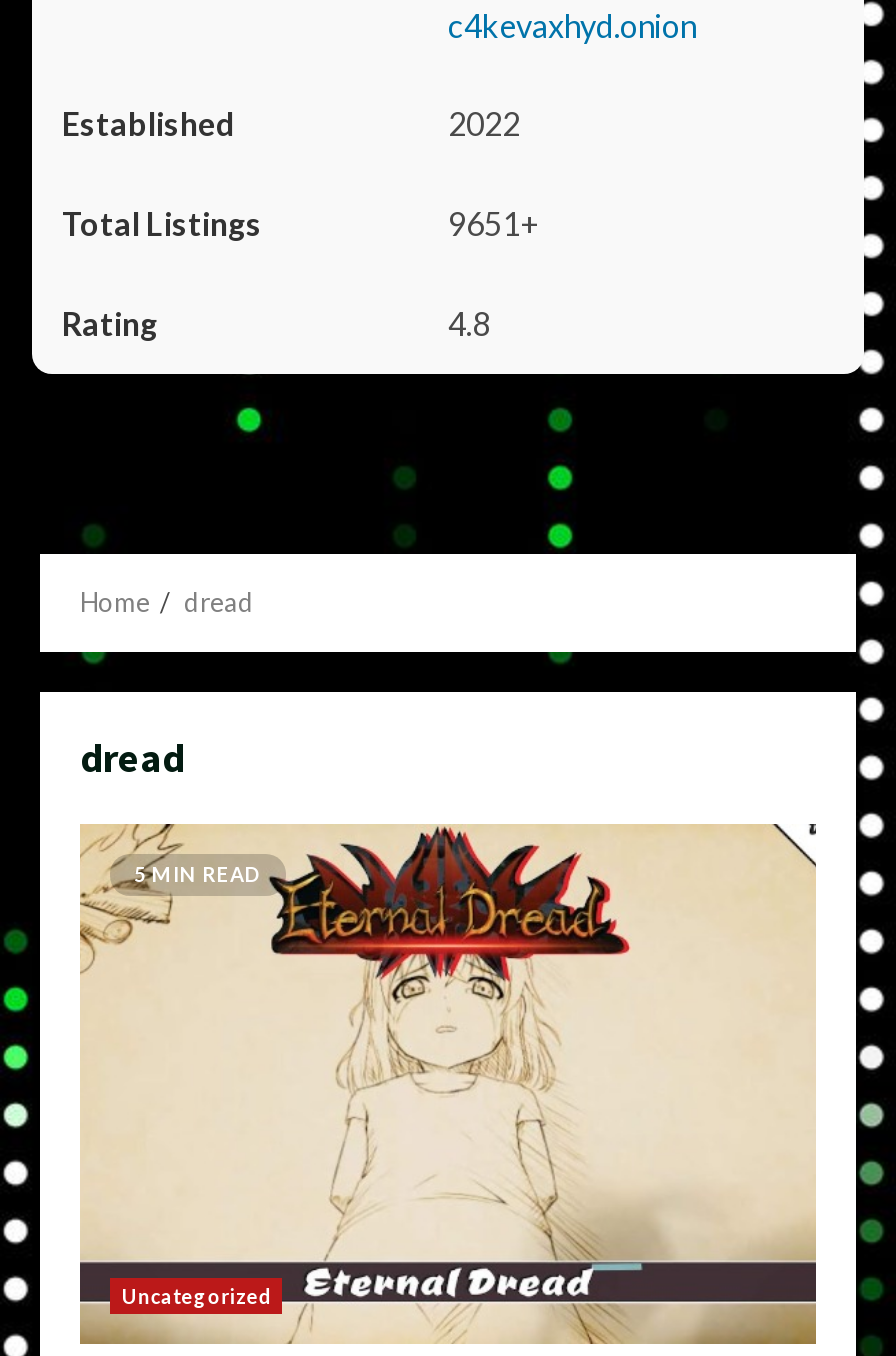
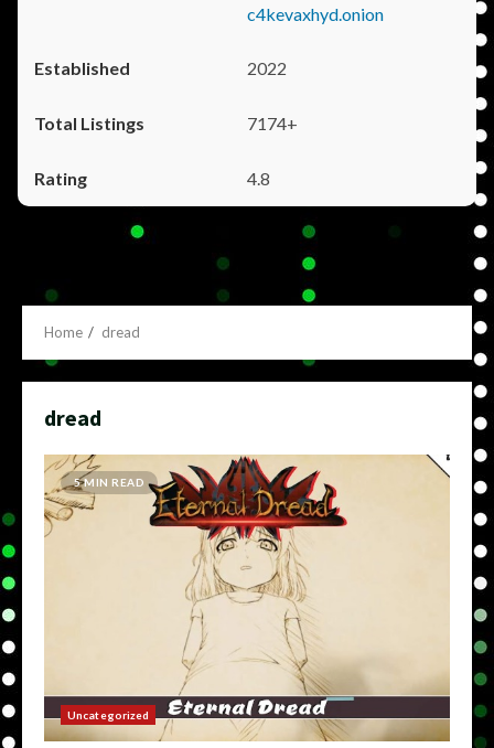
[448,204,540,242] 9651+ -> [247,113,298,133] 7174+

